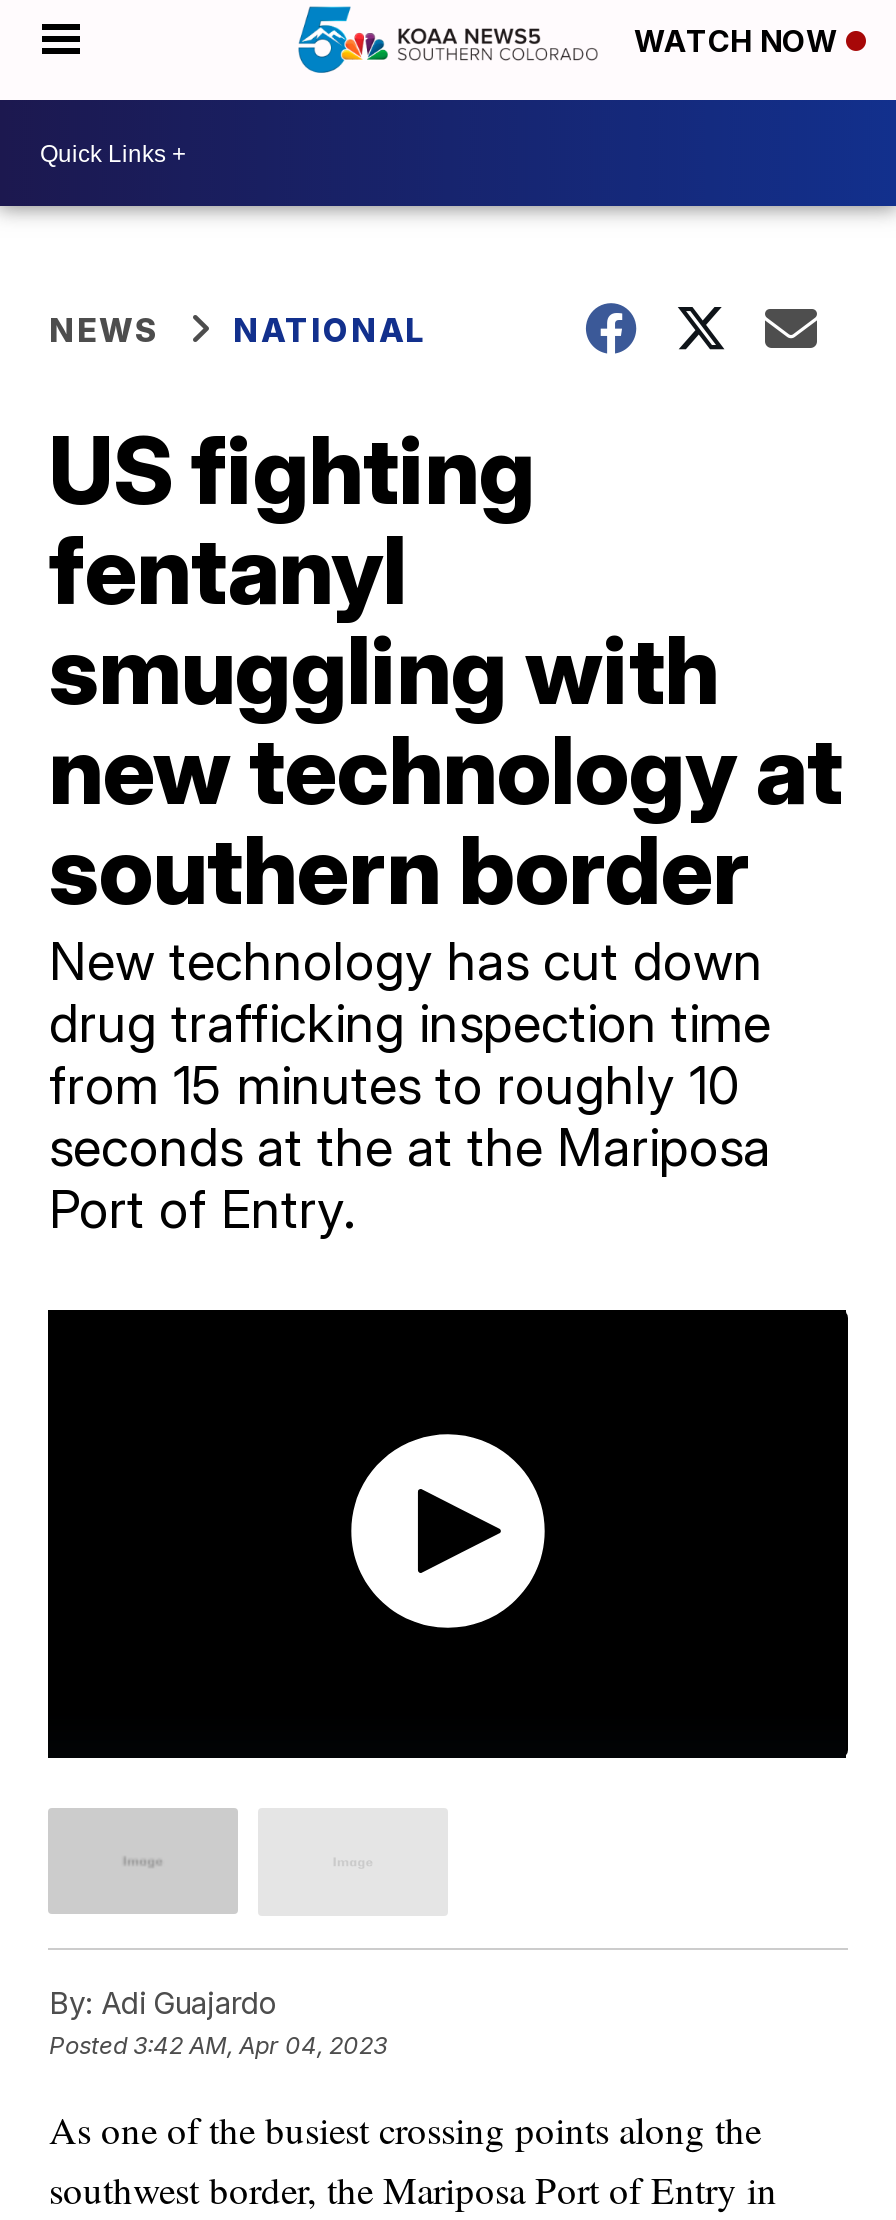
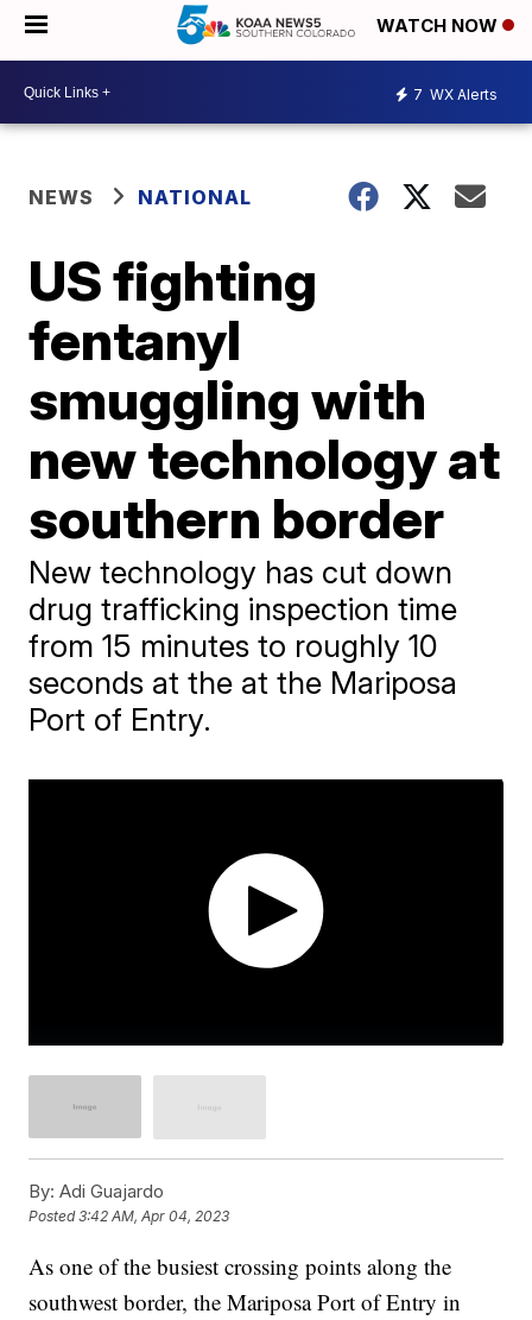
none -> [413,85,498,103] 7 WX Alerts

